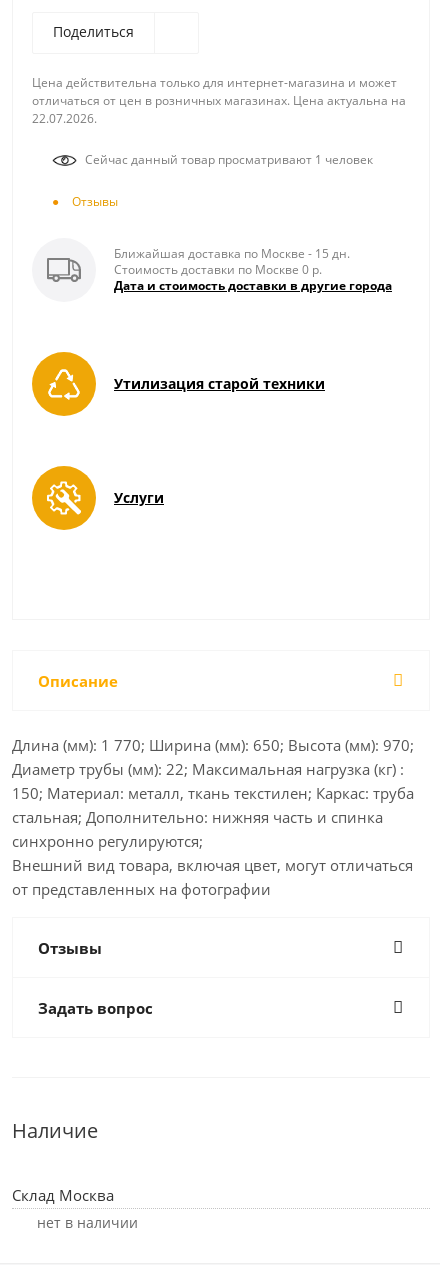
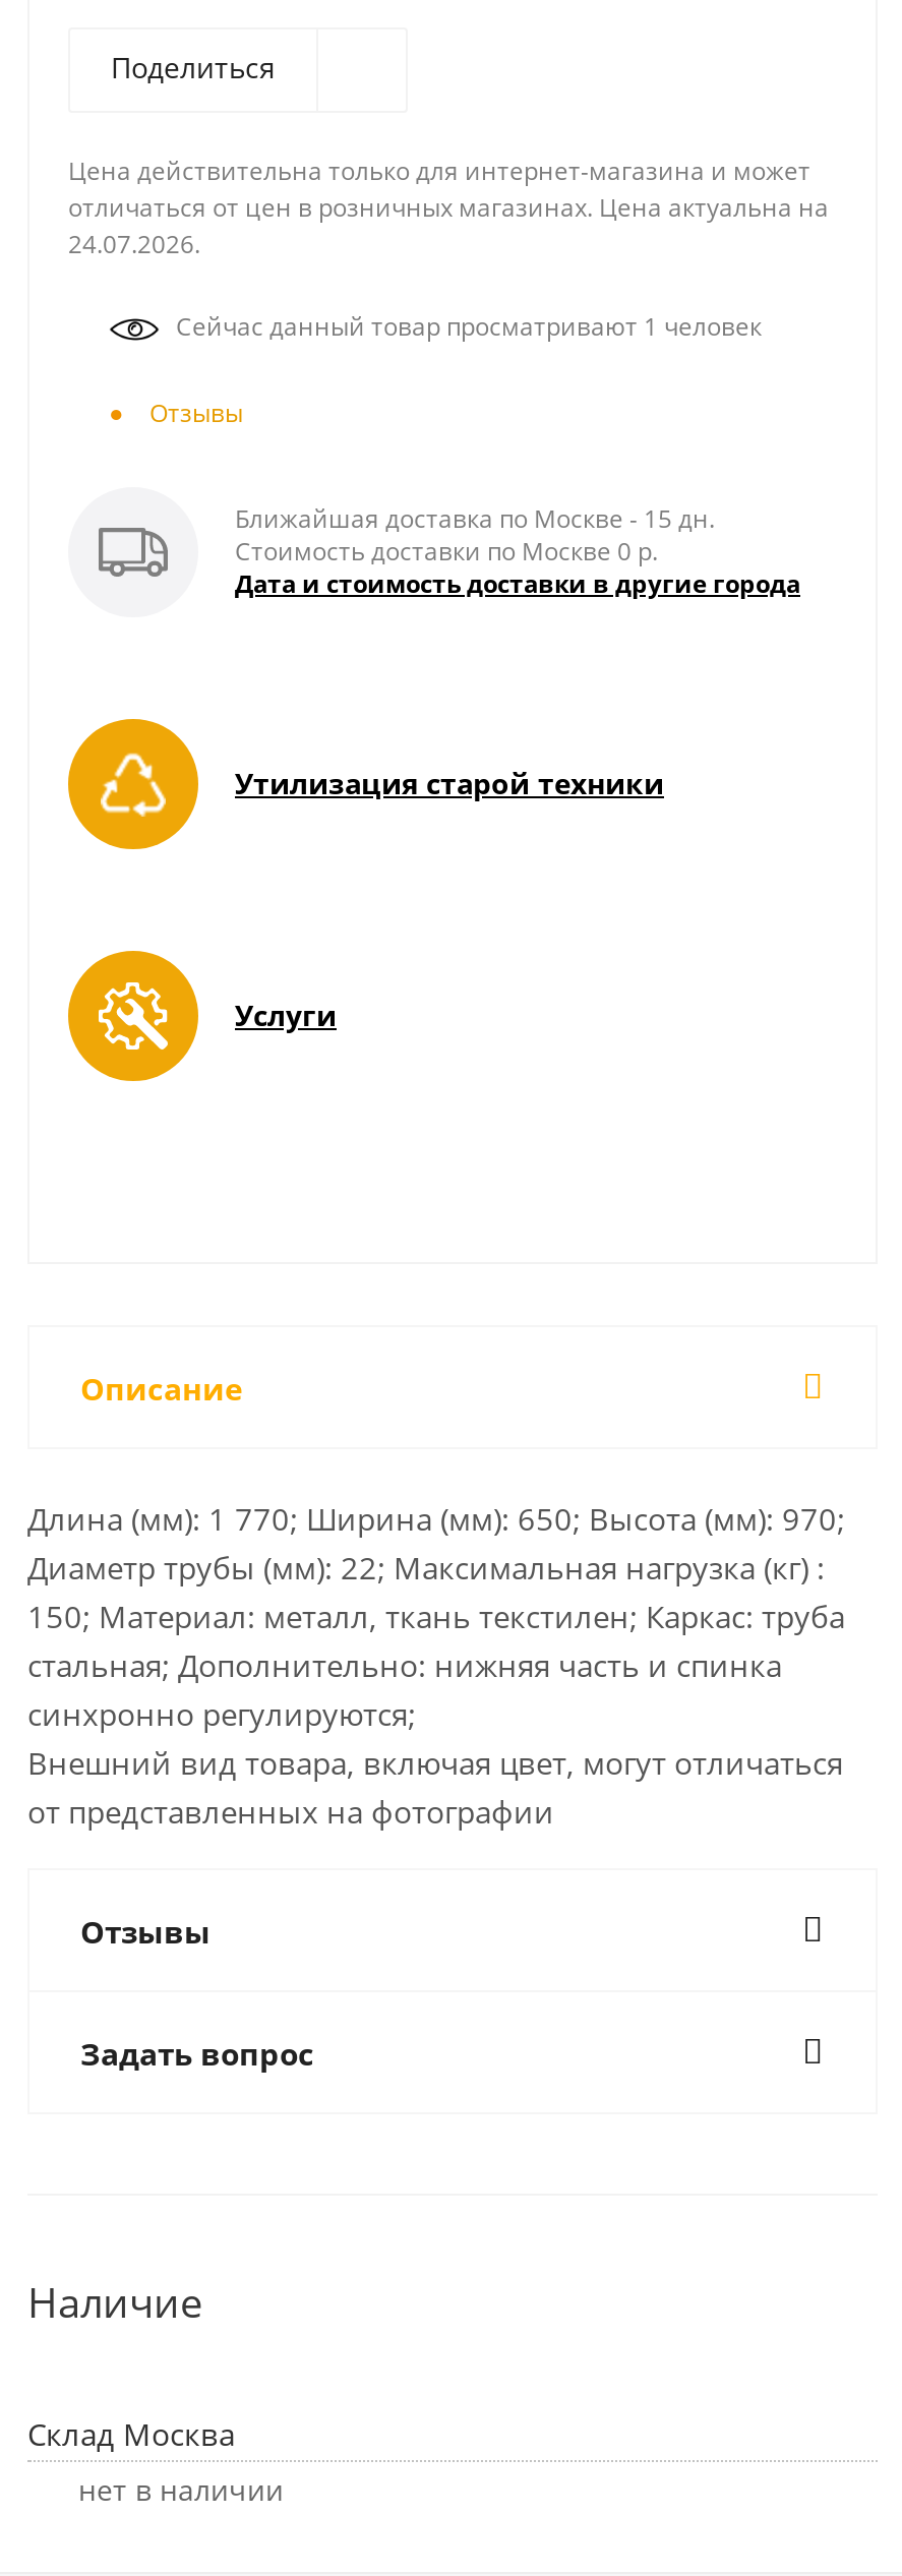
[32,110,97,127] 22.07.2026. -> [68,227,200,261] 24.07.2026.

